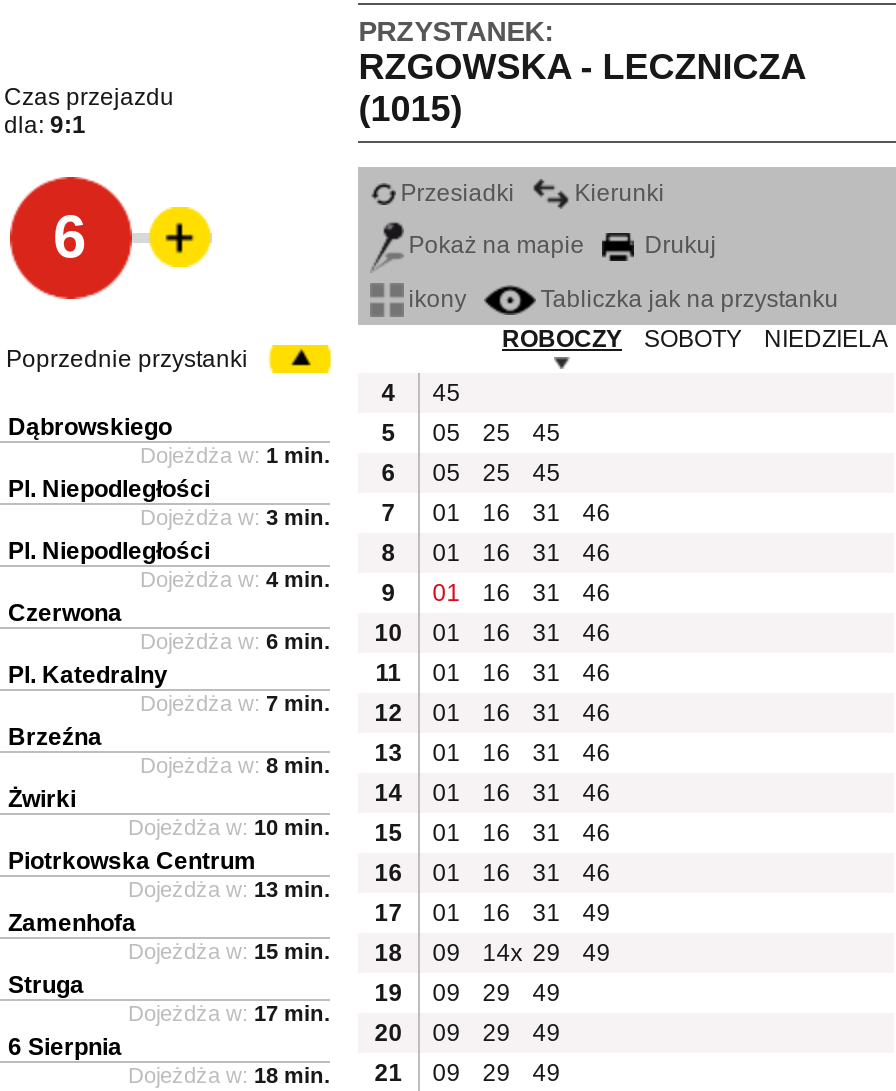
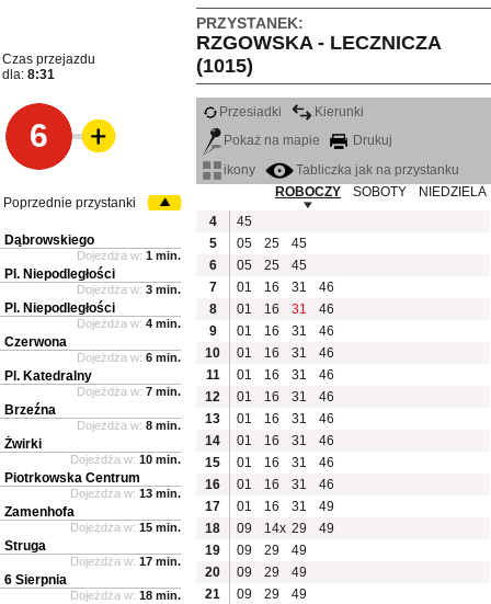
[4,111,86,139] dla: 9:1 -> [2,67,55,82] dla: 8:31

